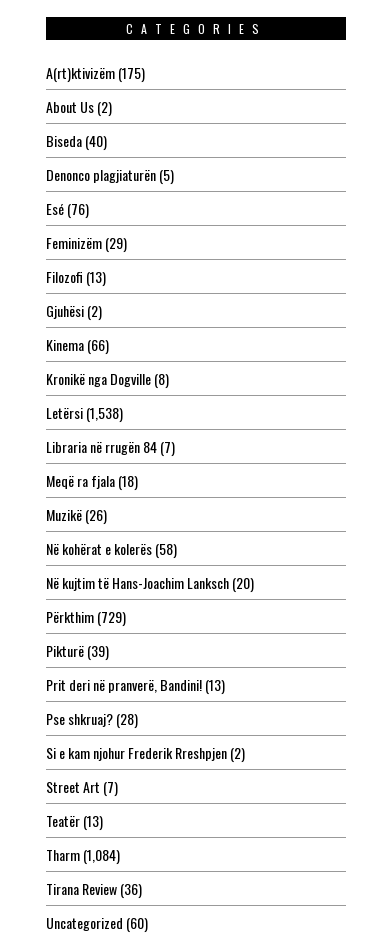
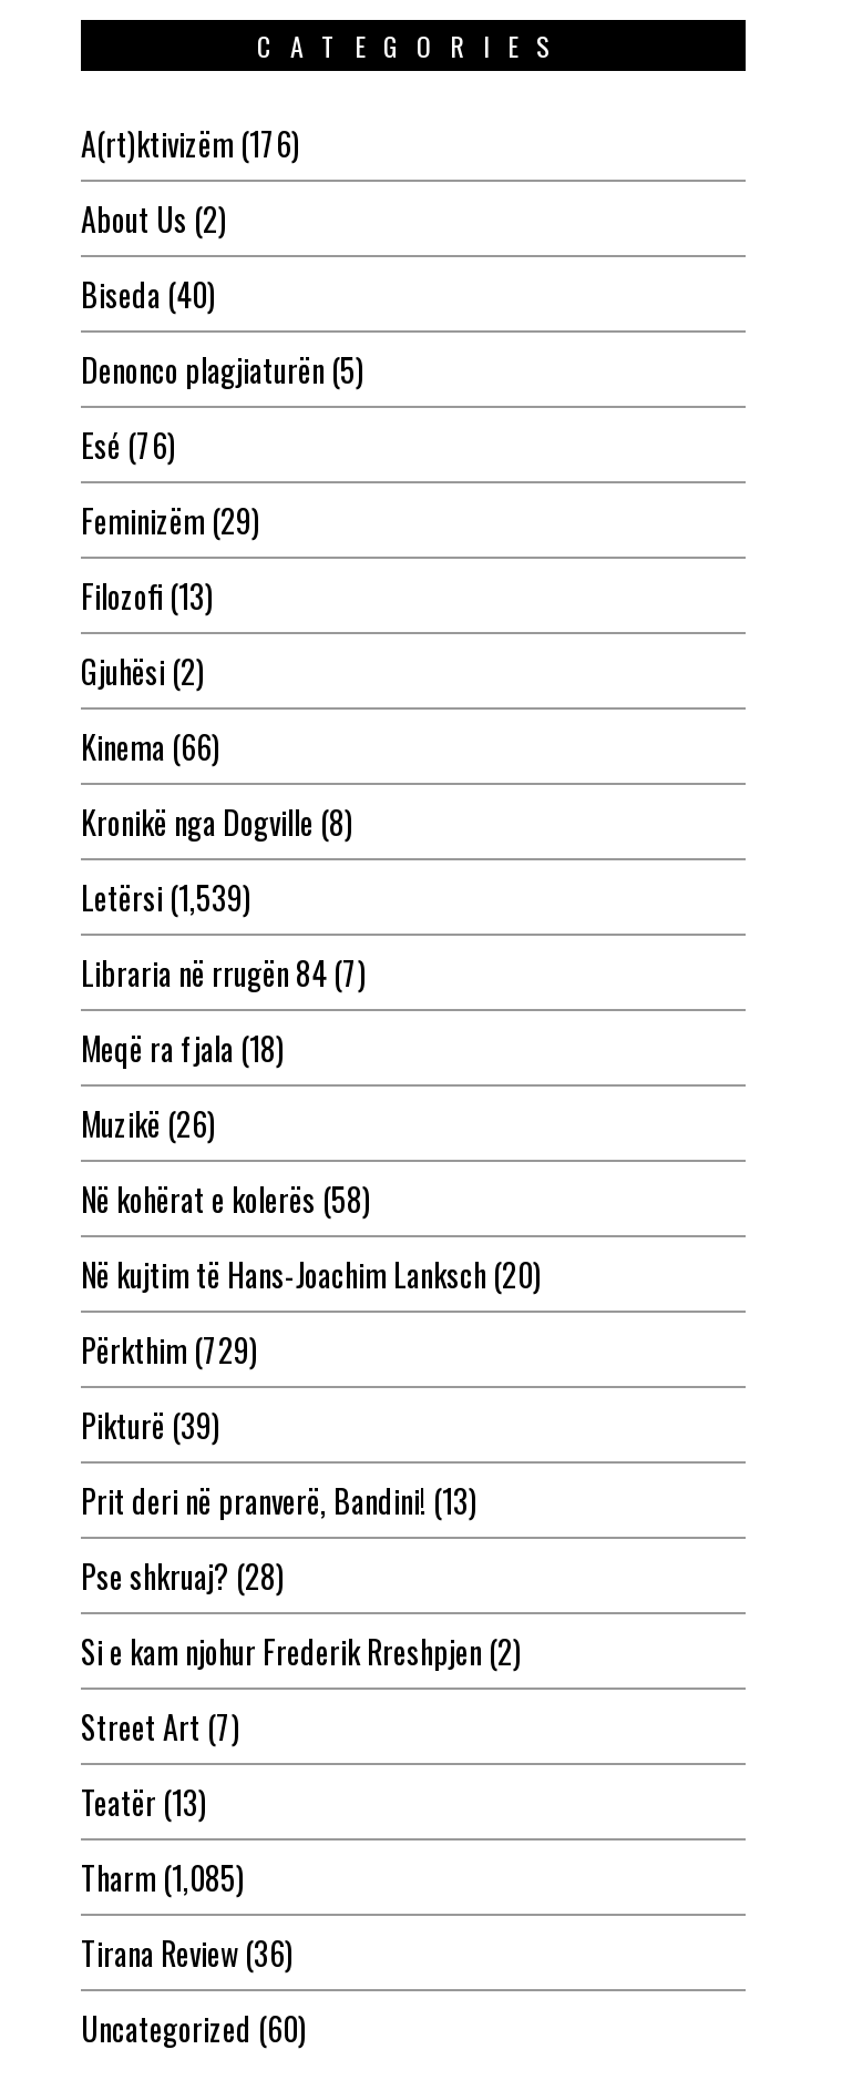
[46,62,145,83] A(rt)ktivizëm (175) -> [81,121,300,167] A(rt)ktivizëm (176)
[46,402,123,423] Letërsi (1,538) -> [81,875,251,921] Letërsi (1,539)
[46,844,120,865] Tharm (1,084) -> [81,1855,245,1901] Tharm (1,085)

